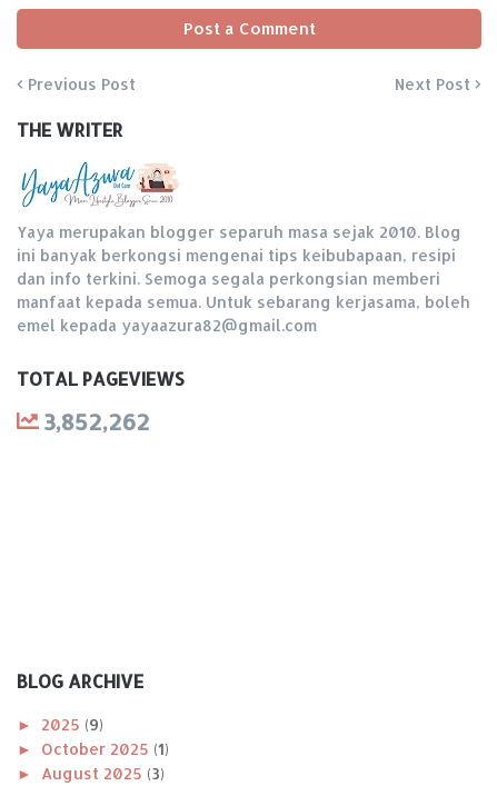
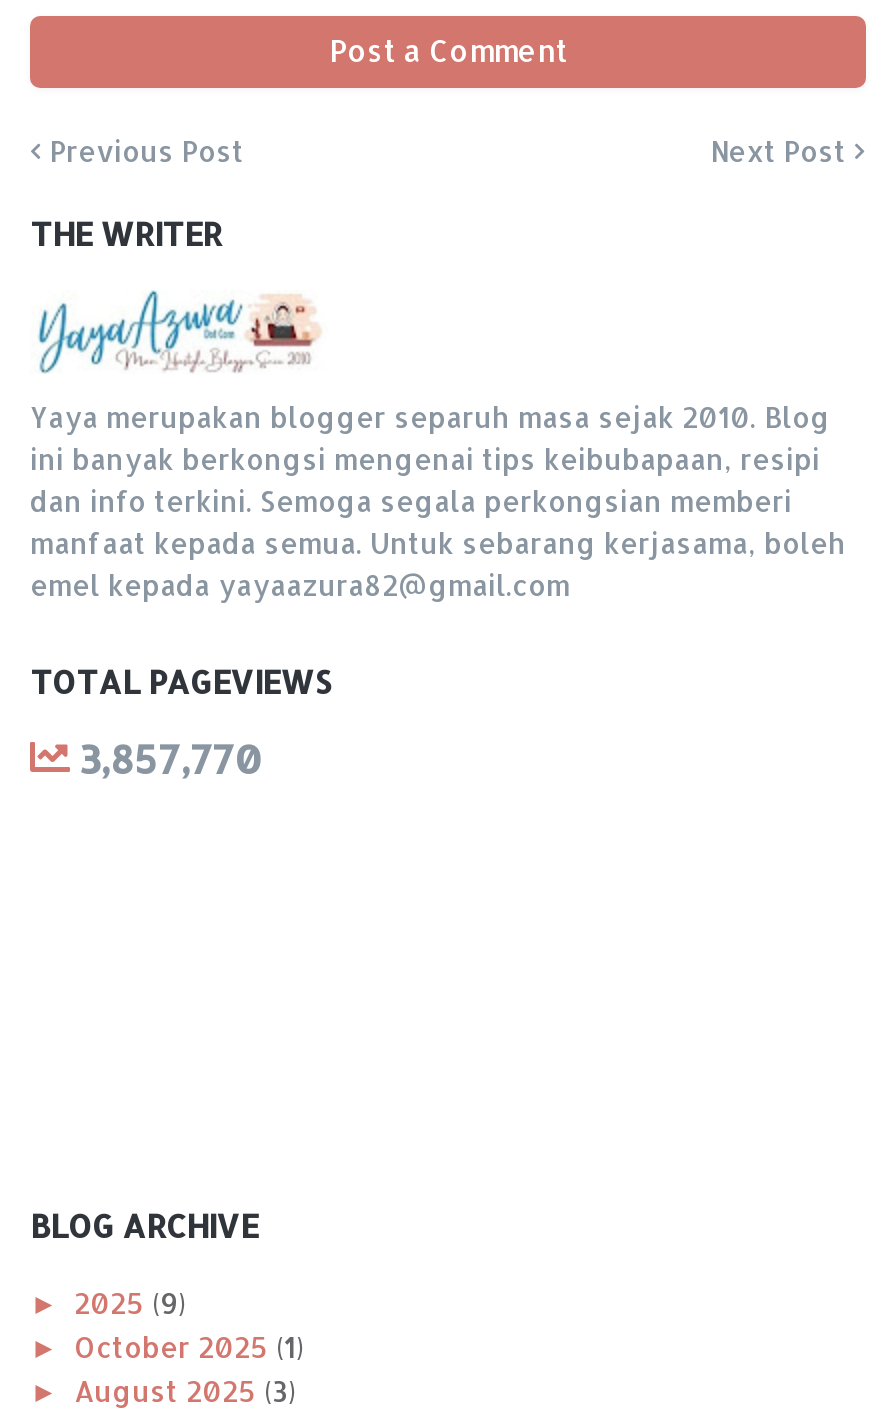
[43,406,150,435] 3,852,262 -> [78,731,260,783] 3,857,770

